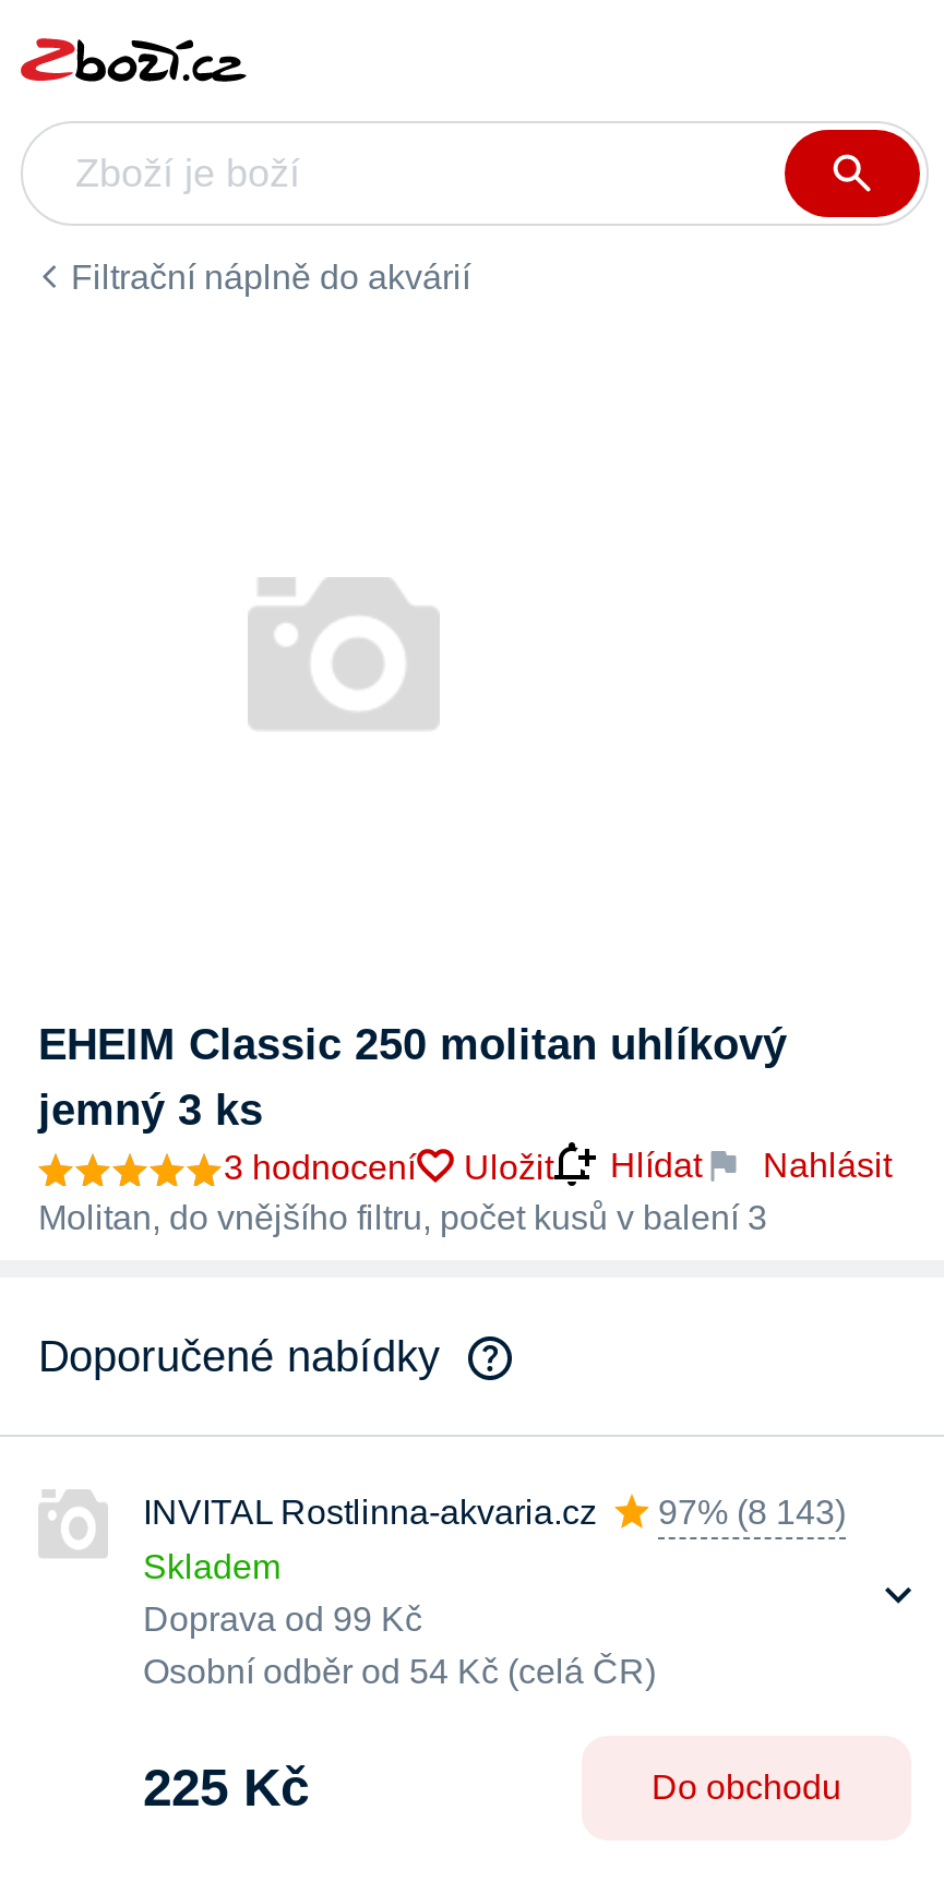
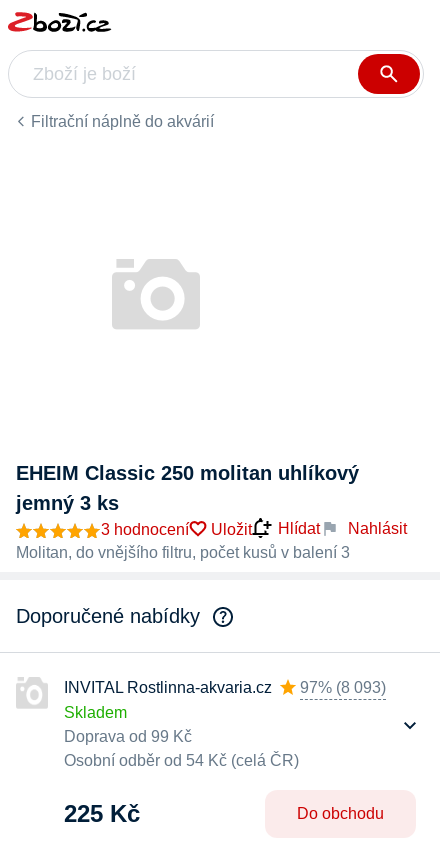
[143,1494,846,1531] INVITAL Rostlinna-akvaria.cz 97% (8 143) -> [64,679,386,696] INVITAL Rostlinna-akvaria.cz 97% (8 093)

